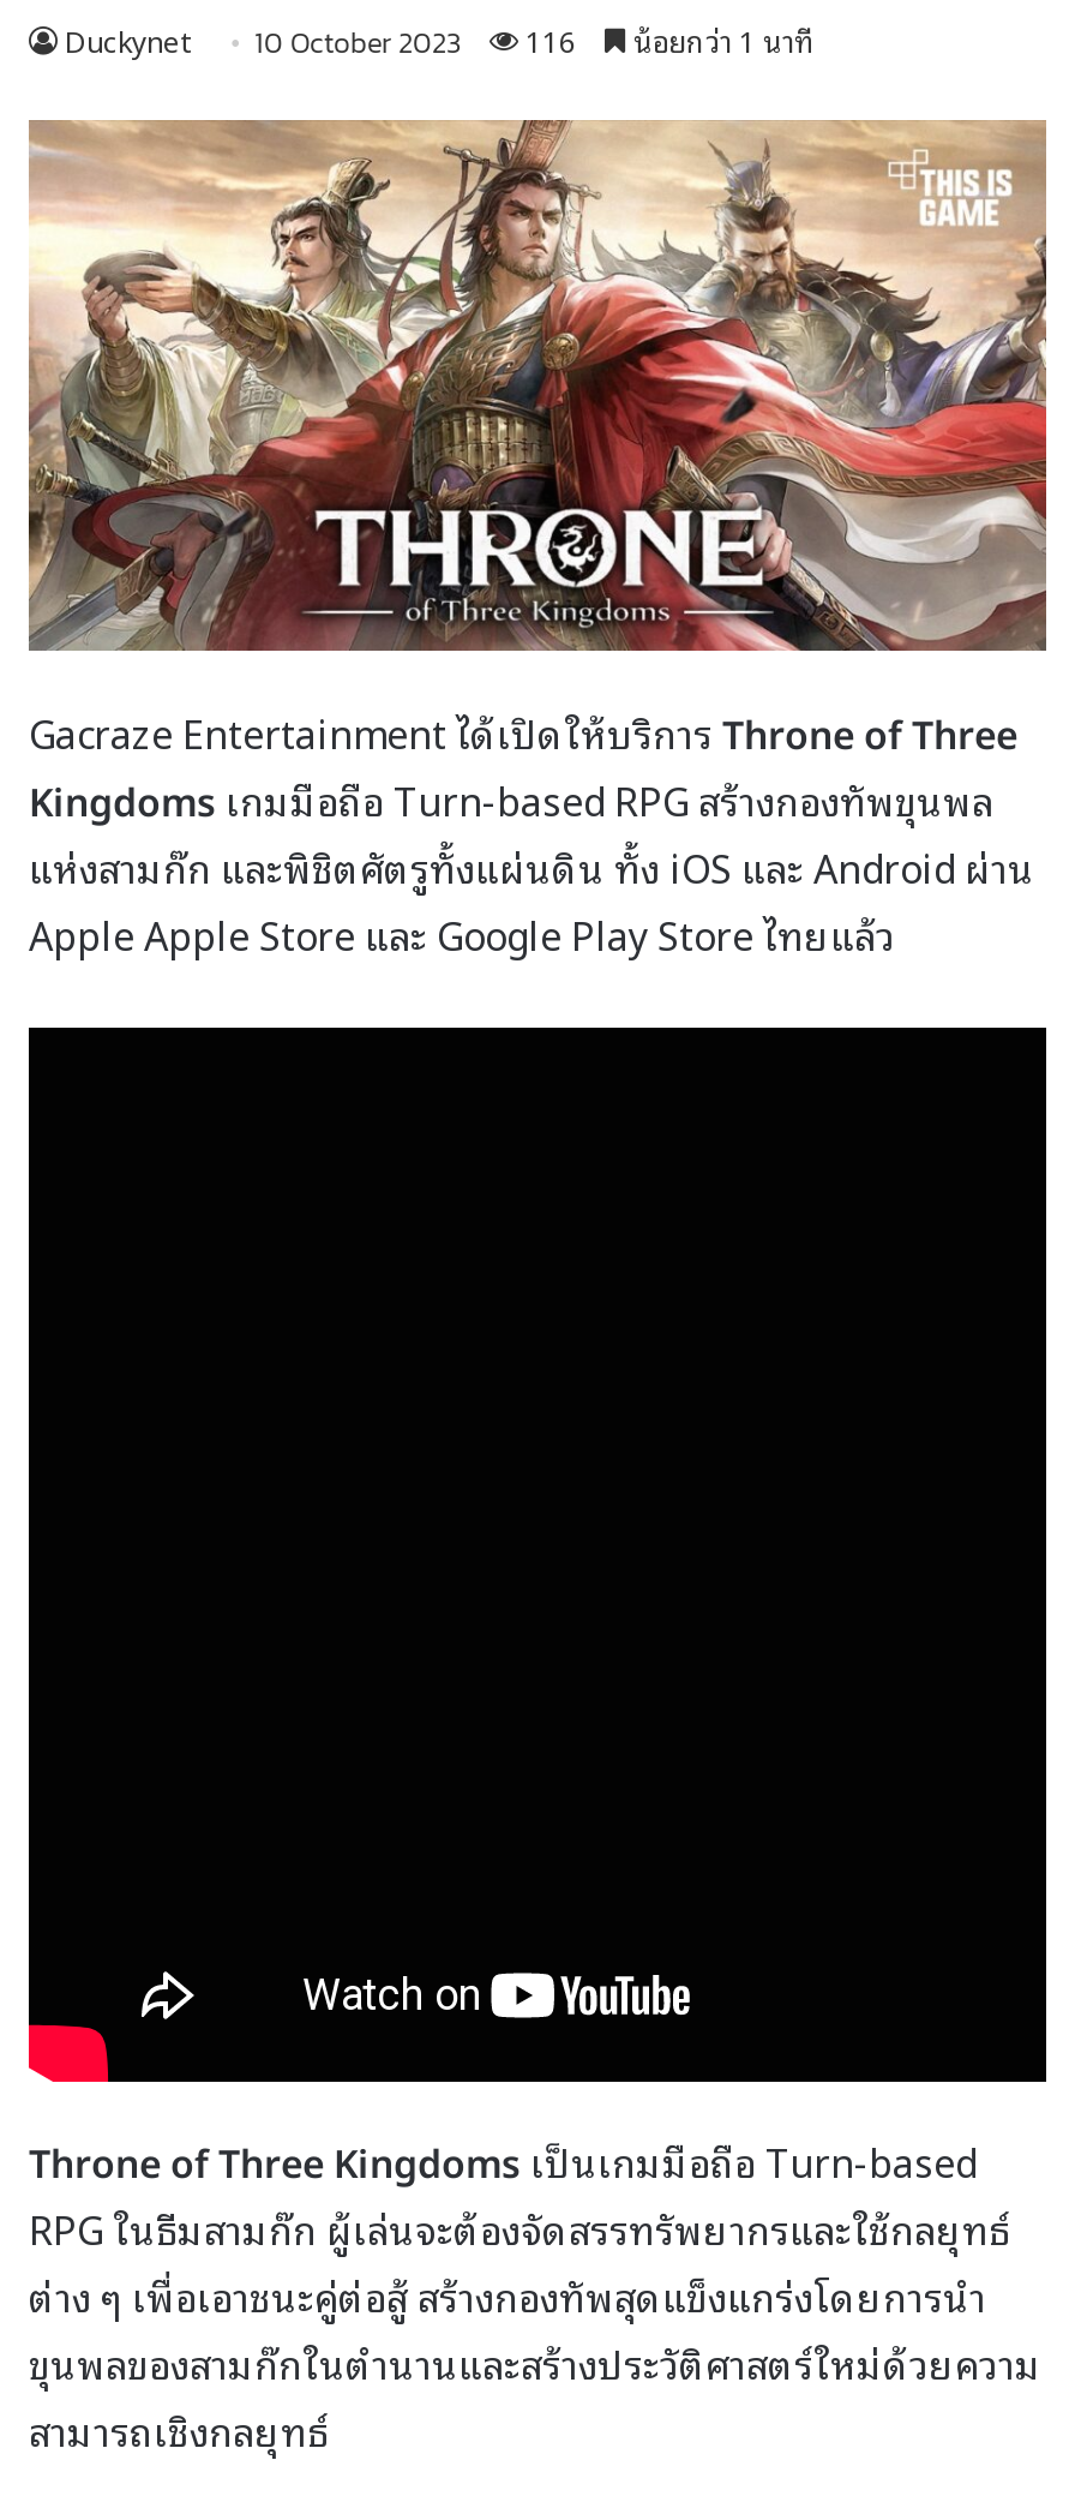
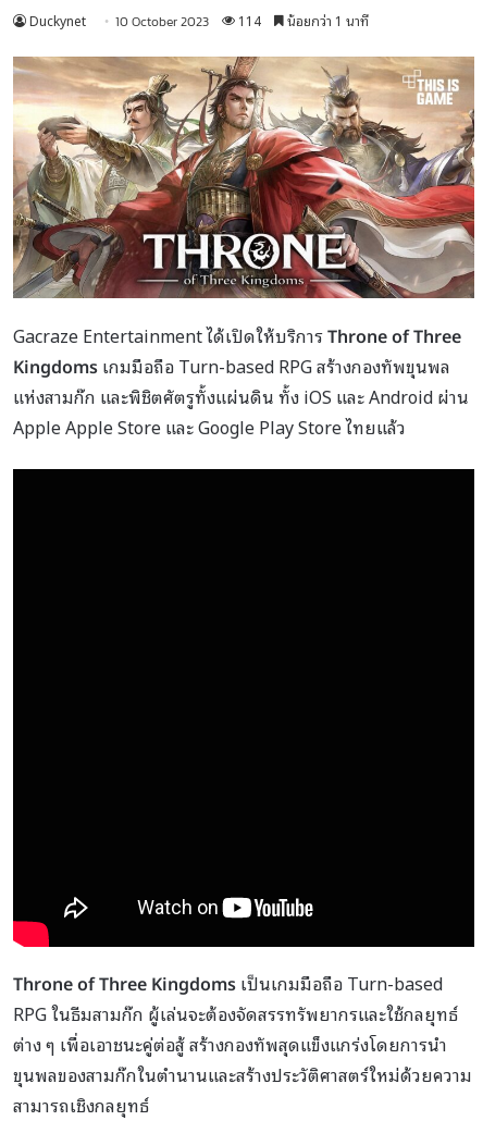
[65,16,813,64] Duckynet 10 October 2023 116 น้อยกว่า 1 นาที -> [29,10,369,31] Duckynet 10 October 2023 114 น้อยกว่า 1 นาที

